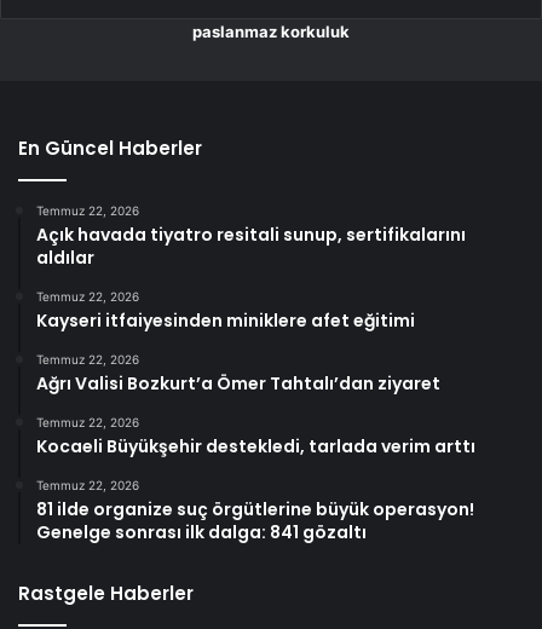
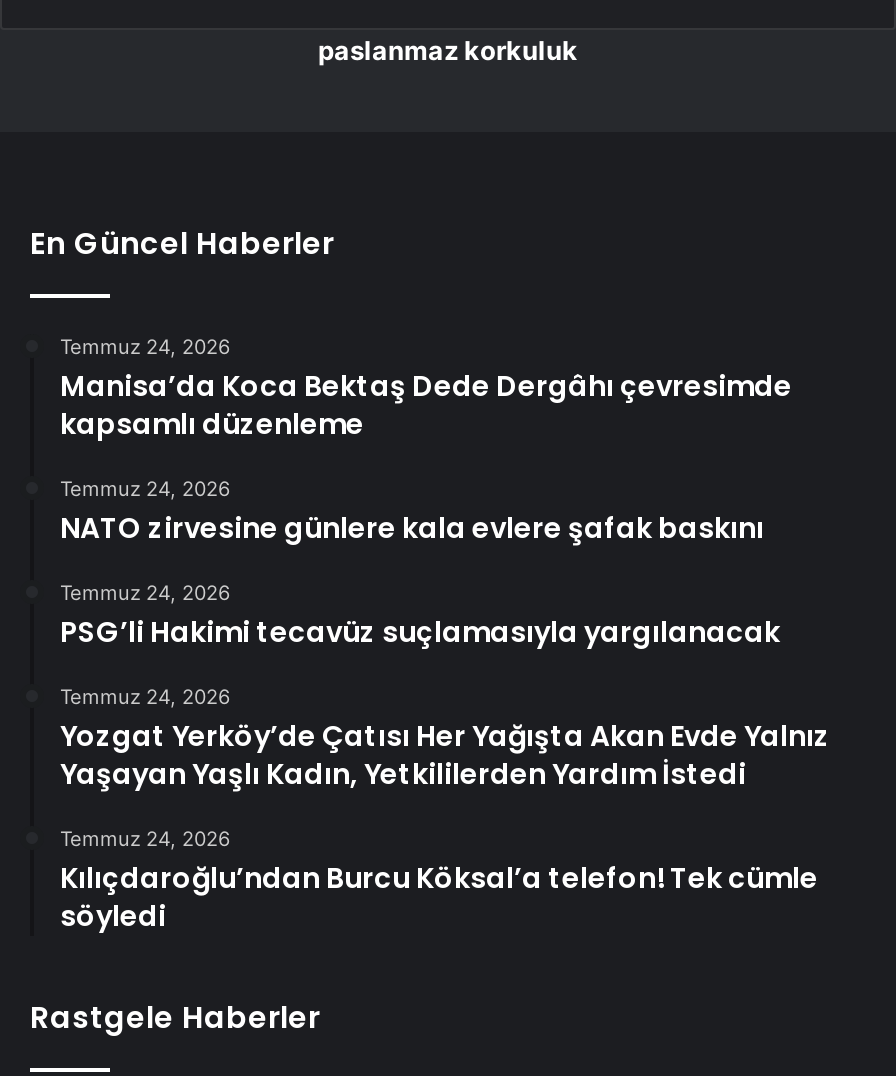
[36,203,466,269] Temmuz 22, 2026 | Açık havada tiyatro resitali sunup, sertifikalarını | aldılar -> [60,333,792,443] Temmuz 24, 2026 | Manisa’da Koca Bektaş Dede Dergâhı çevresimde | kapsamlı düzenleme
[36,289,415,332] Temmuz 22, 2026 | Kayseri itfaiyesinden miniklere afet eğitimi -> [60,475,764,547] Temmuz 24, 2026 | NATO zirvesine günlere kala evlere şafak baskını
[36,352,440,395] Temmuz 22, 2026 | Ağrı Valisi Bozkurt’a Ömer Tahtalı’dan ziyaret -> [60,579,780,651] Temmuz 24, 2026 | PSG’li Hakimi tecavüz suçlamasıyla yargılanacak
[36,415,475,458] Temmuz 22, 2026 | Kocaeli Büyükşehir destekledi, tarlada verim arttı -> [60,683,830,793] Temmuz 24, 2026 | Yozgat Yerköy’de Çatısı Her Yağışta Akan Evde Yalnız | Yaşayan Yaşlı Kadın, Yetkililerden Yardım İstedi
[36,477,474,544] Temmuz 22, 2026 | 81 ilde organize suç örgütlerine büyük operasyon! | Genelge sonrası ilk dalga: 841 gözaltı -> [60,825,818,935] Temmuz 24, 2026 | Kılıçdaroğlu’ndan Burcu Köksal’a telefon! Tek cümle | söyledi

